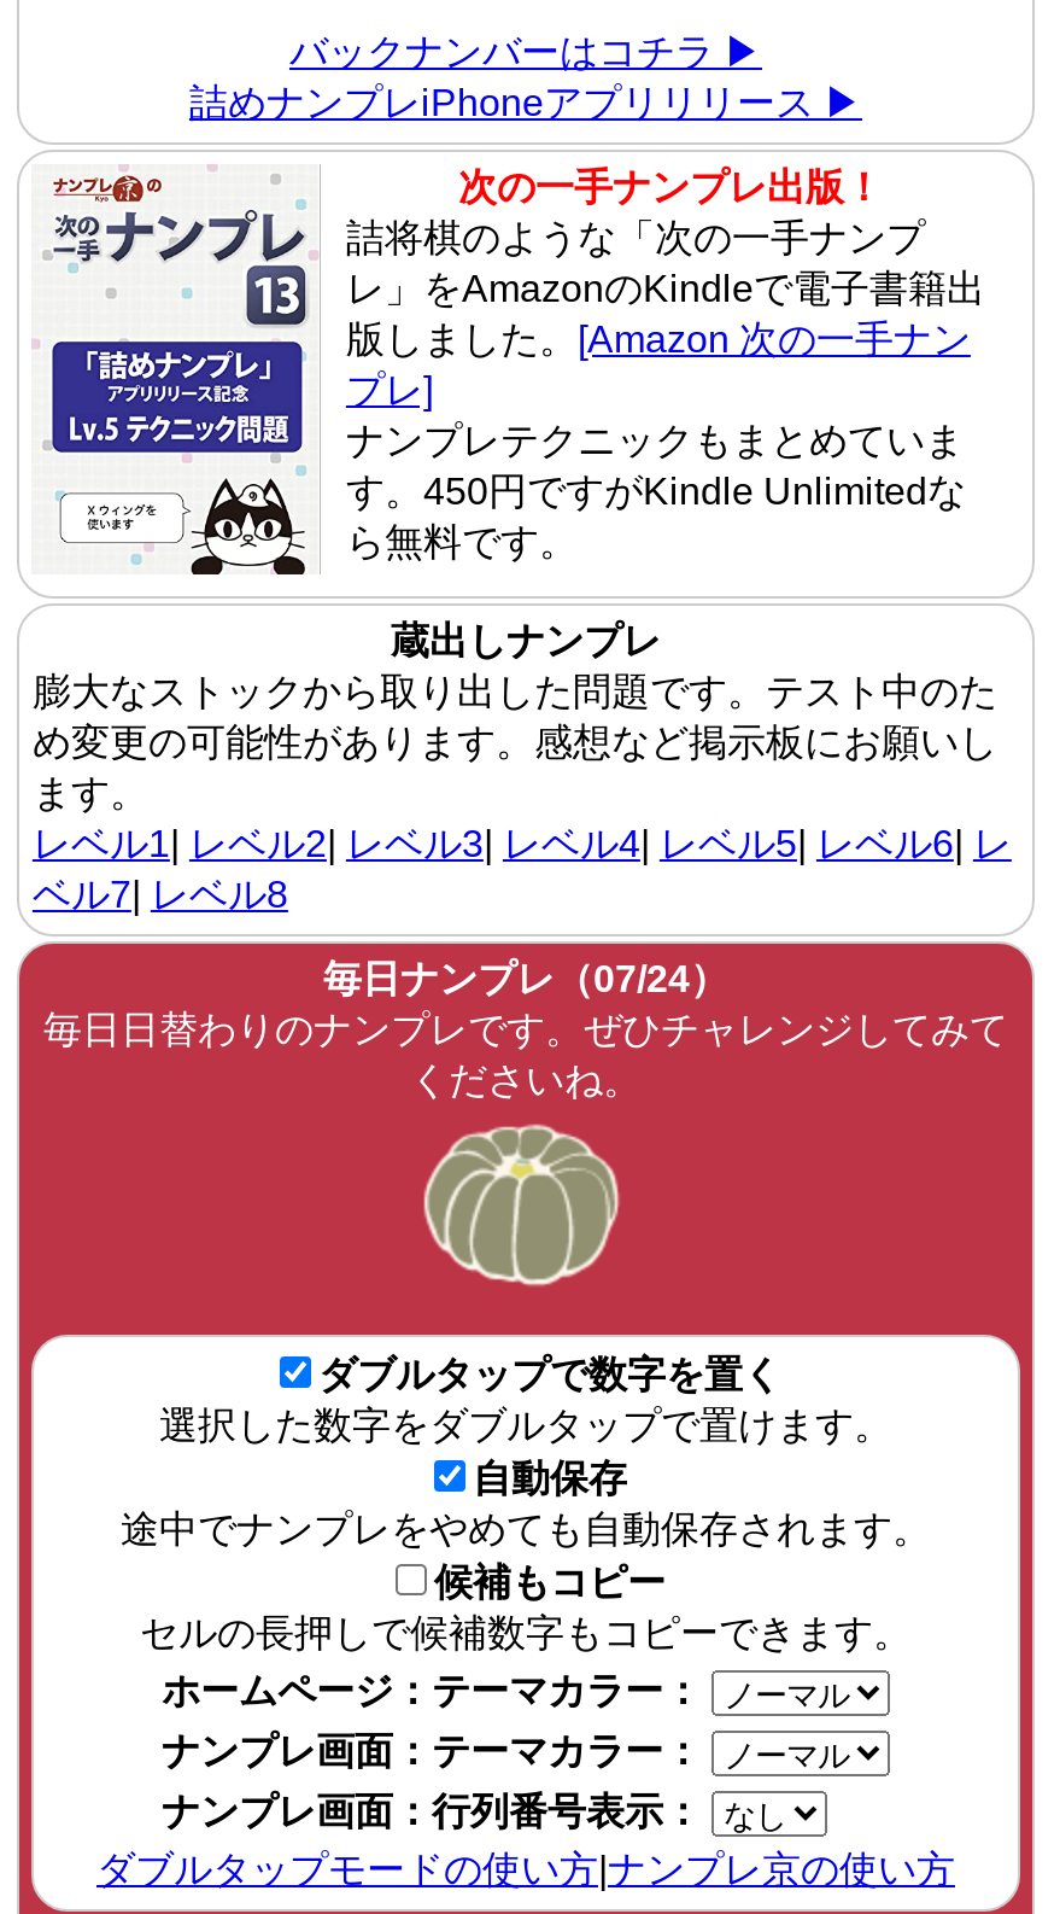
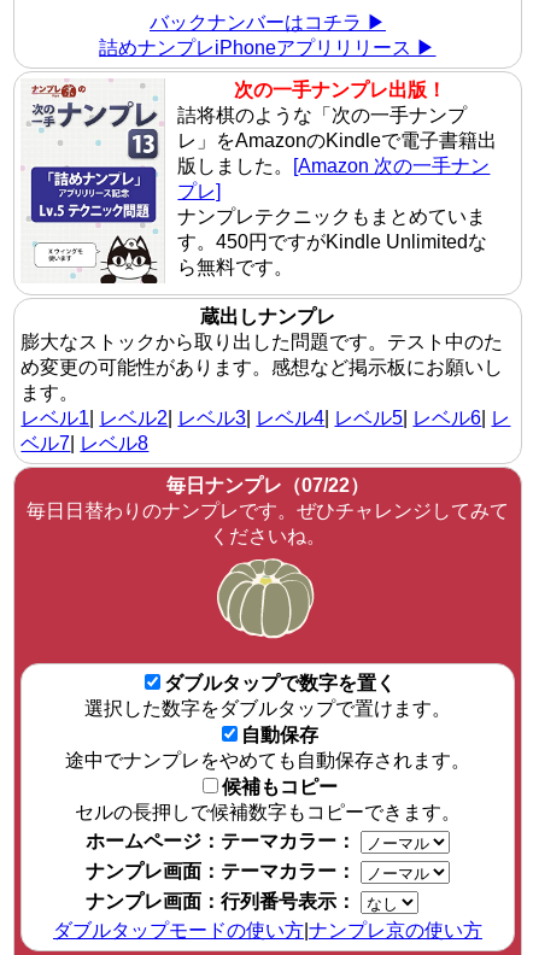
[323,957,728,998] 毎日ナンプレ（07/24） -> [166,474,369,495] 毎日ナンプレ（07/22）

